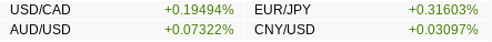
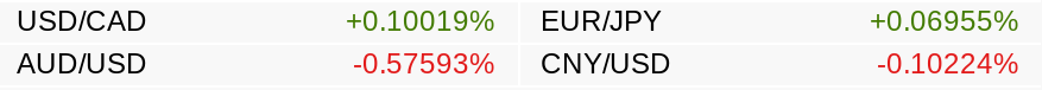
[164,2,312,18] +0.19494% EUR/JPY -> [346,5,662,38] +0.10019% EUR/JPY
[409,2,479,18] +0.31603% -> [870,5,1019,38] +0.06955%
[164,22,316,38] +0.07322% CNY/USD -> [353,47,671,81] -0.57593% CNY/USD
[409,22,479,38] +0.03097% -> [877,47,1019,81] -0.10224%

